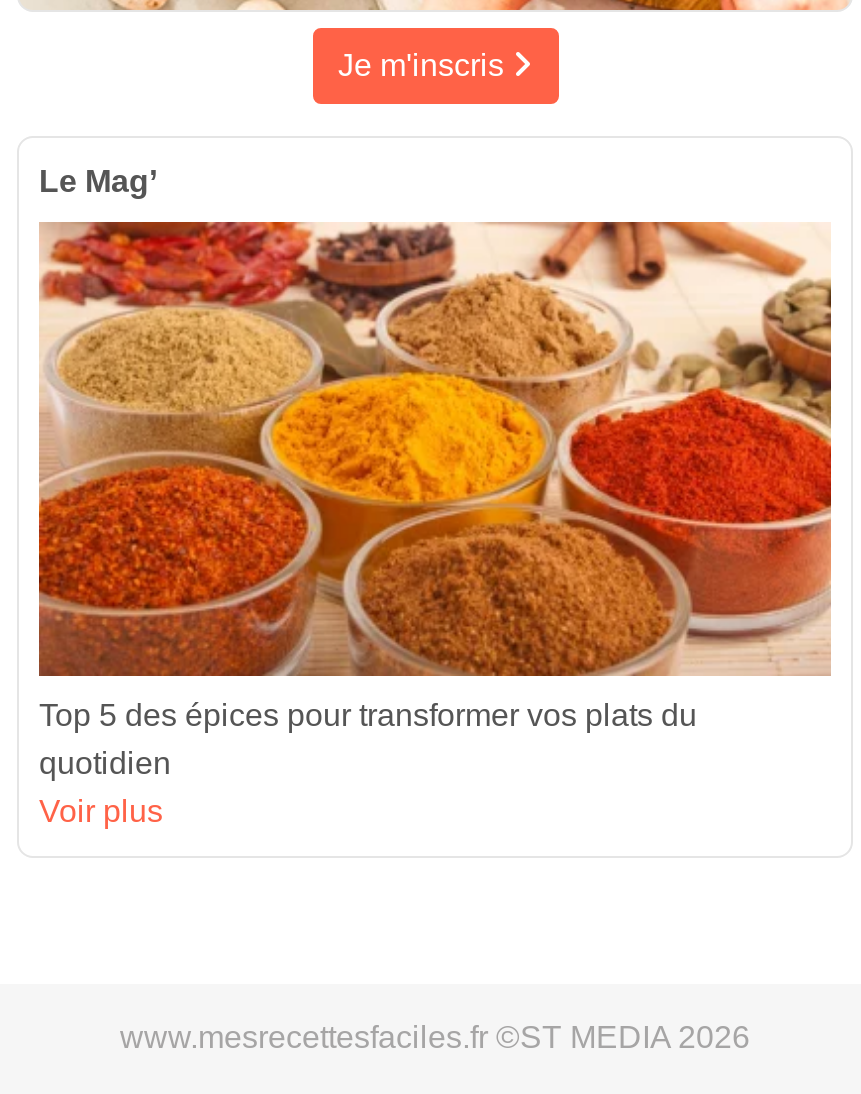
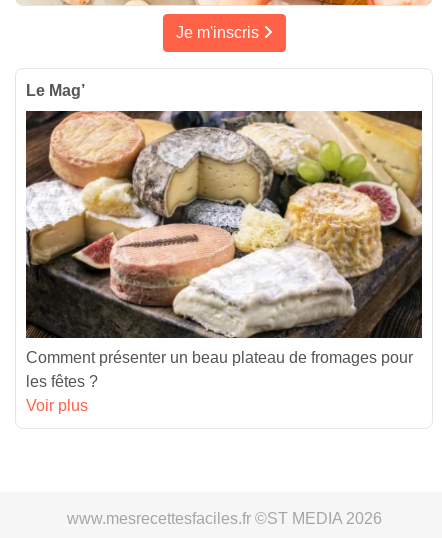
[37,220,833,780] [image] | Top 5 des épices pour transformer vos plats du | quotidien -> [25,110,423,390] [image] | Comment présenter un beau plateau de fromages pour | les fêtes ?

